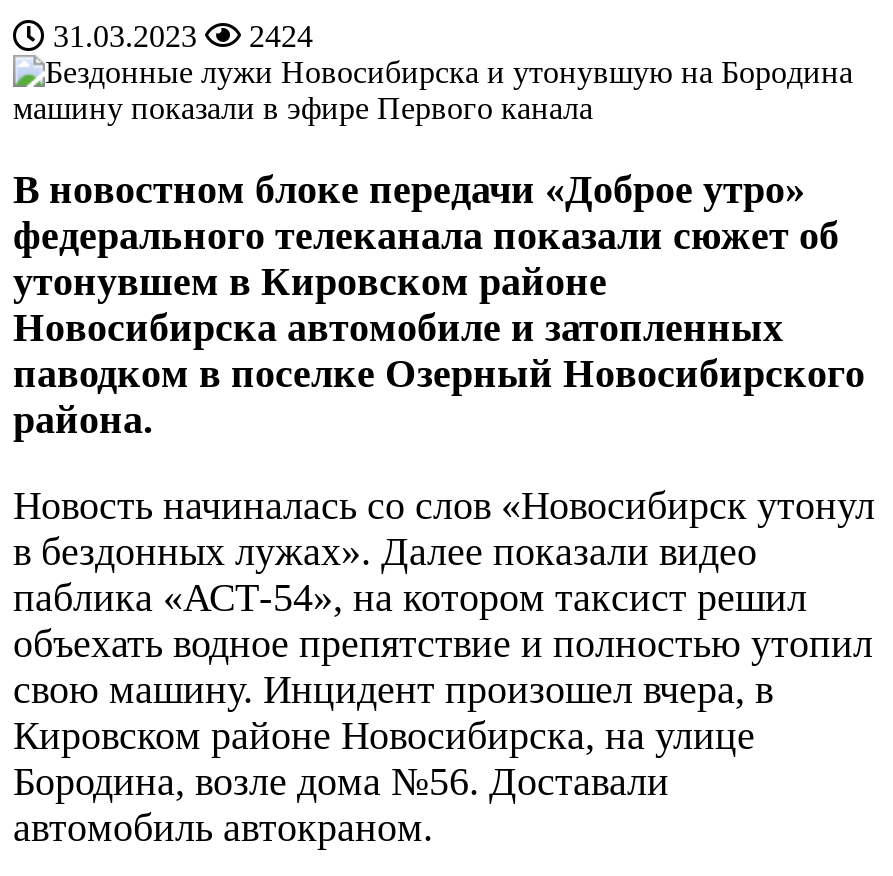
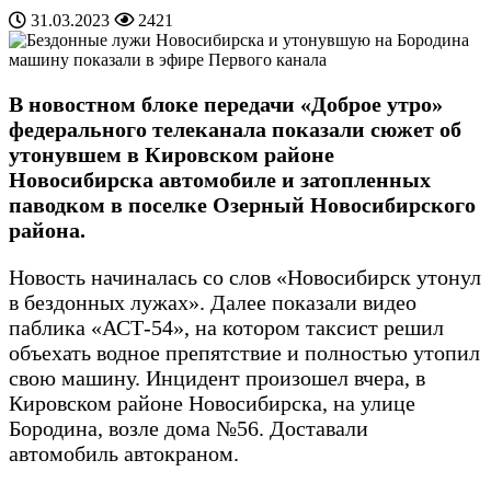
[53,20,313,54] 31.03.2023 2424 -> [31,11,173,29] 31.03.2023 2421

